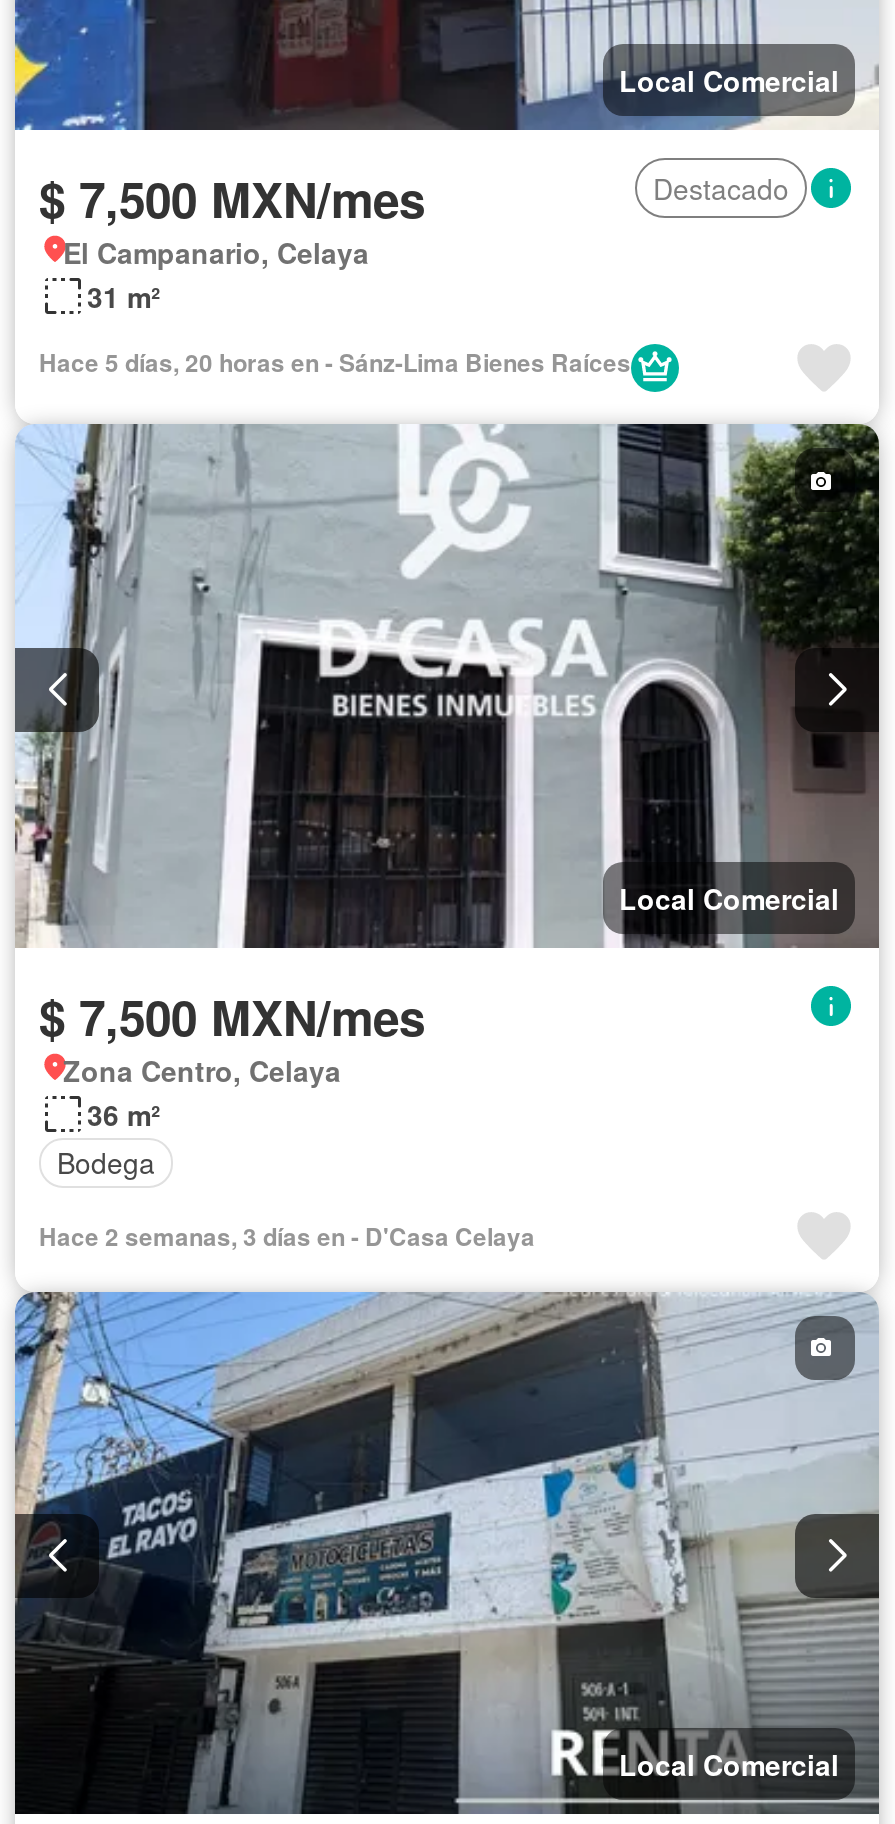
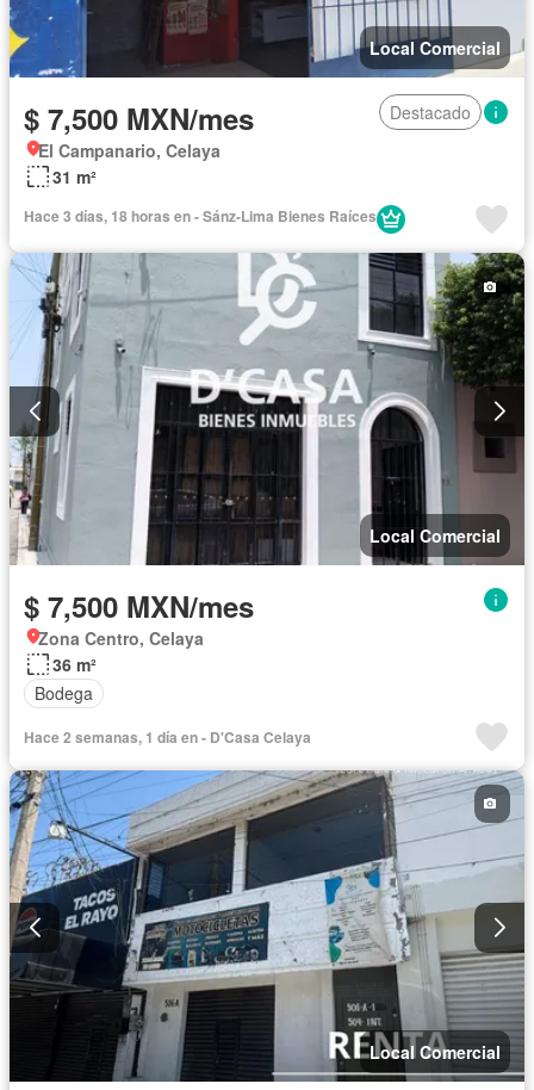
[39,345,631,381] Hace 5 días, 20 horas en - Sánz-Lima Bienes Raíces -> [24,206,377,227] Hace 3 días, 18 horas en - Sánz-Lima Bienes Raíces
[39,1218,535,1254] Hace 2 semanas, 3 días en - D'Casa Celaya -> [24,726,311,748] Hace 2 semanas, 1 día en - D'Casa Celaya

